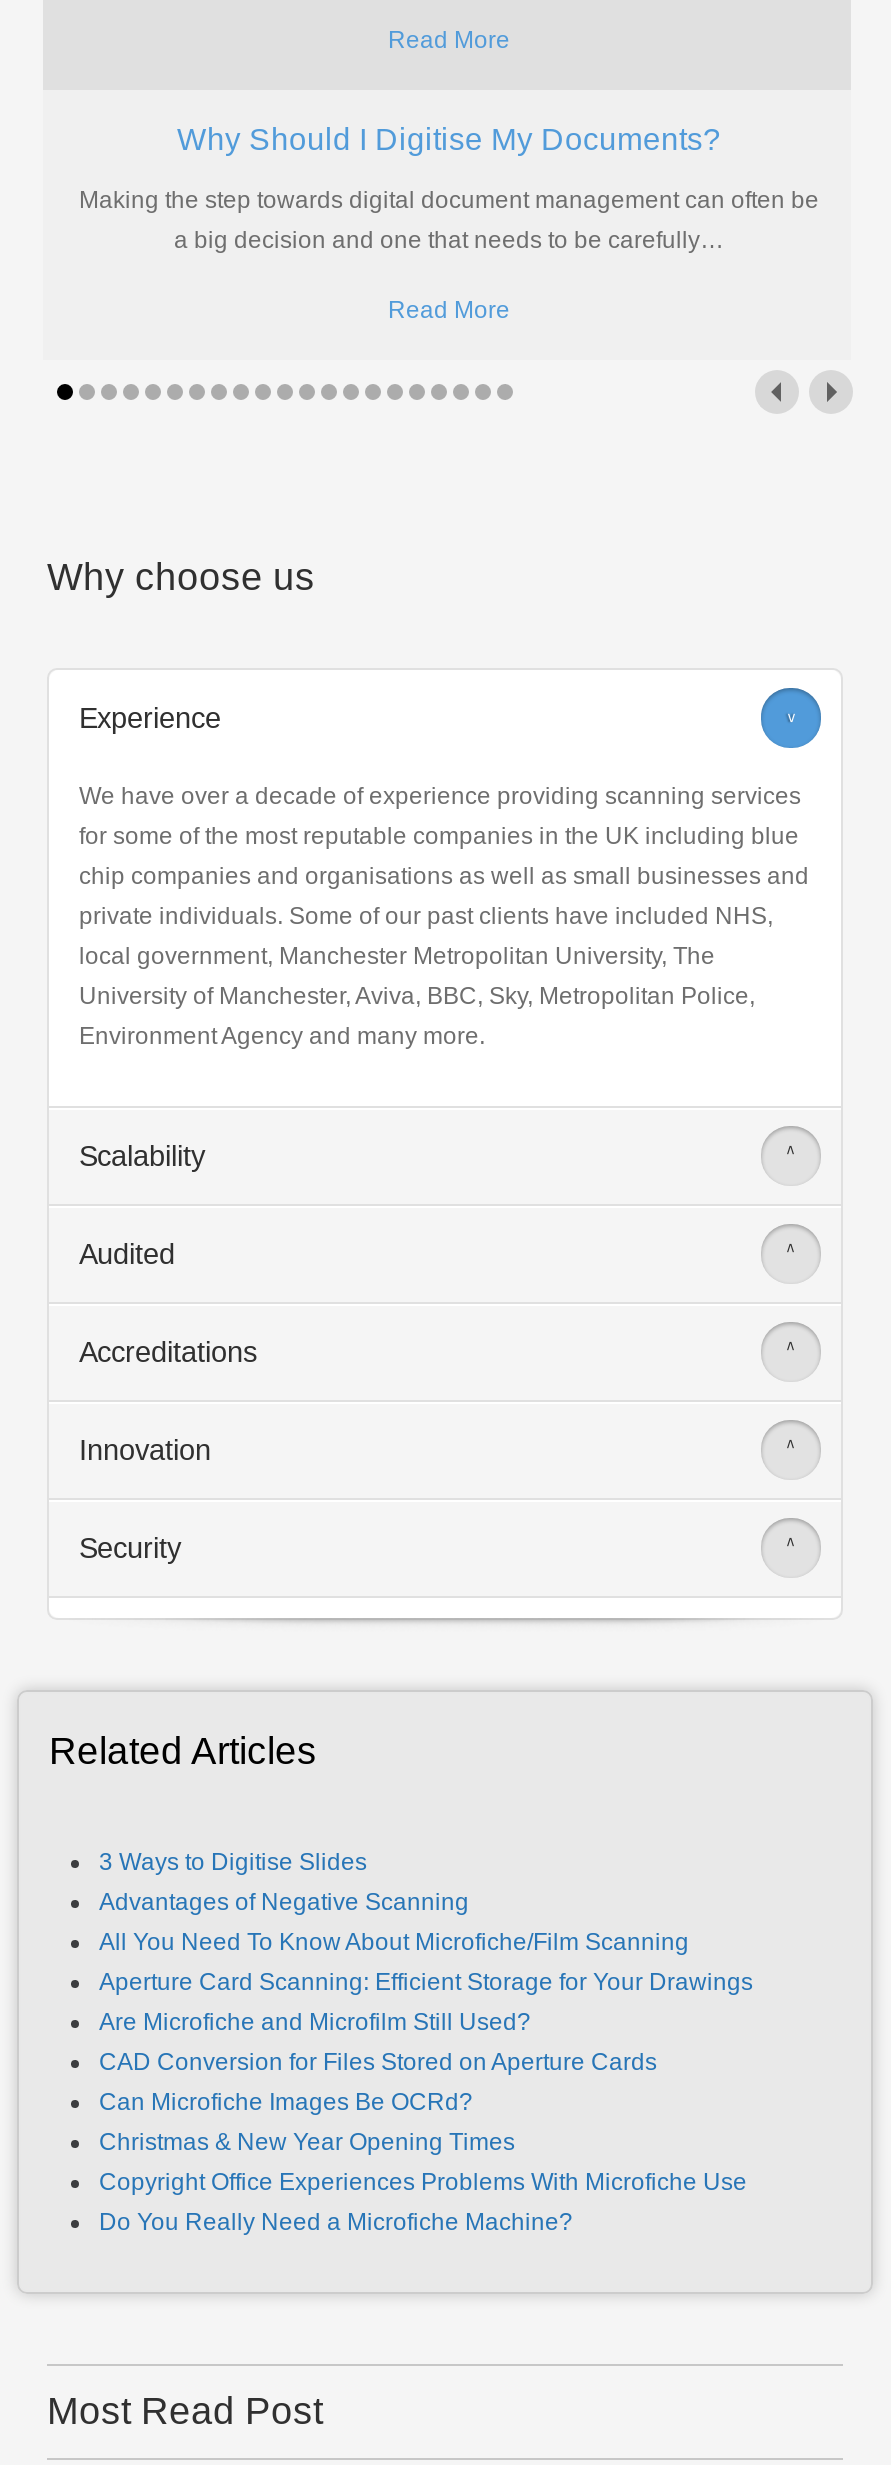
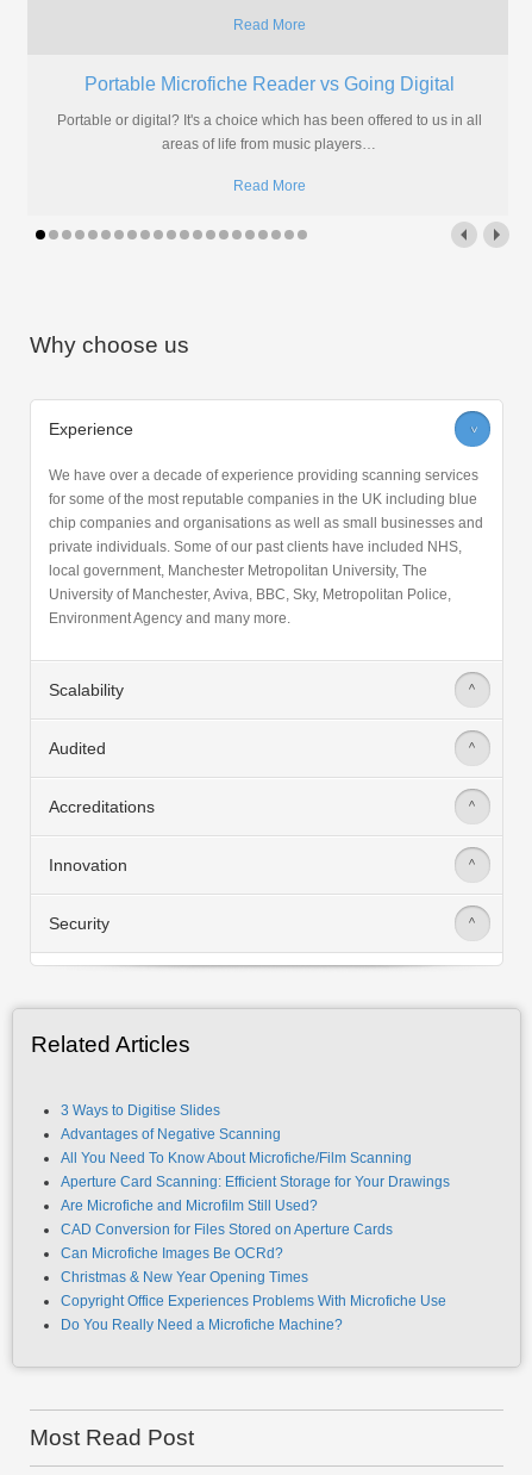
[177,121,721,155] Why Should I Digitise My Documents? -> [84,74,454,94] Portable Microfiche Reader vs Going Digital
[79,185,819,253] Making the step towards digital document management can often be | a big decision and one that needs to be carefully … -> [57,112,481,152] Portable or digital? It's a choice which has been offered to us in all | areas of life from music players …

